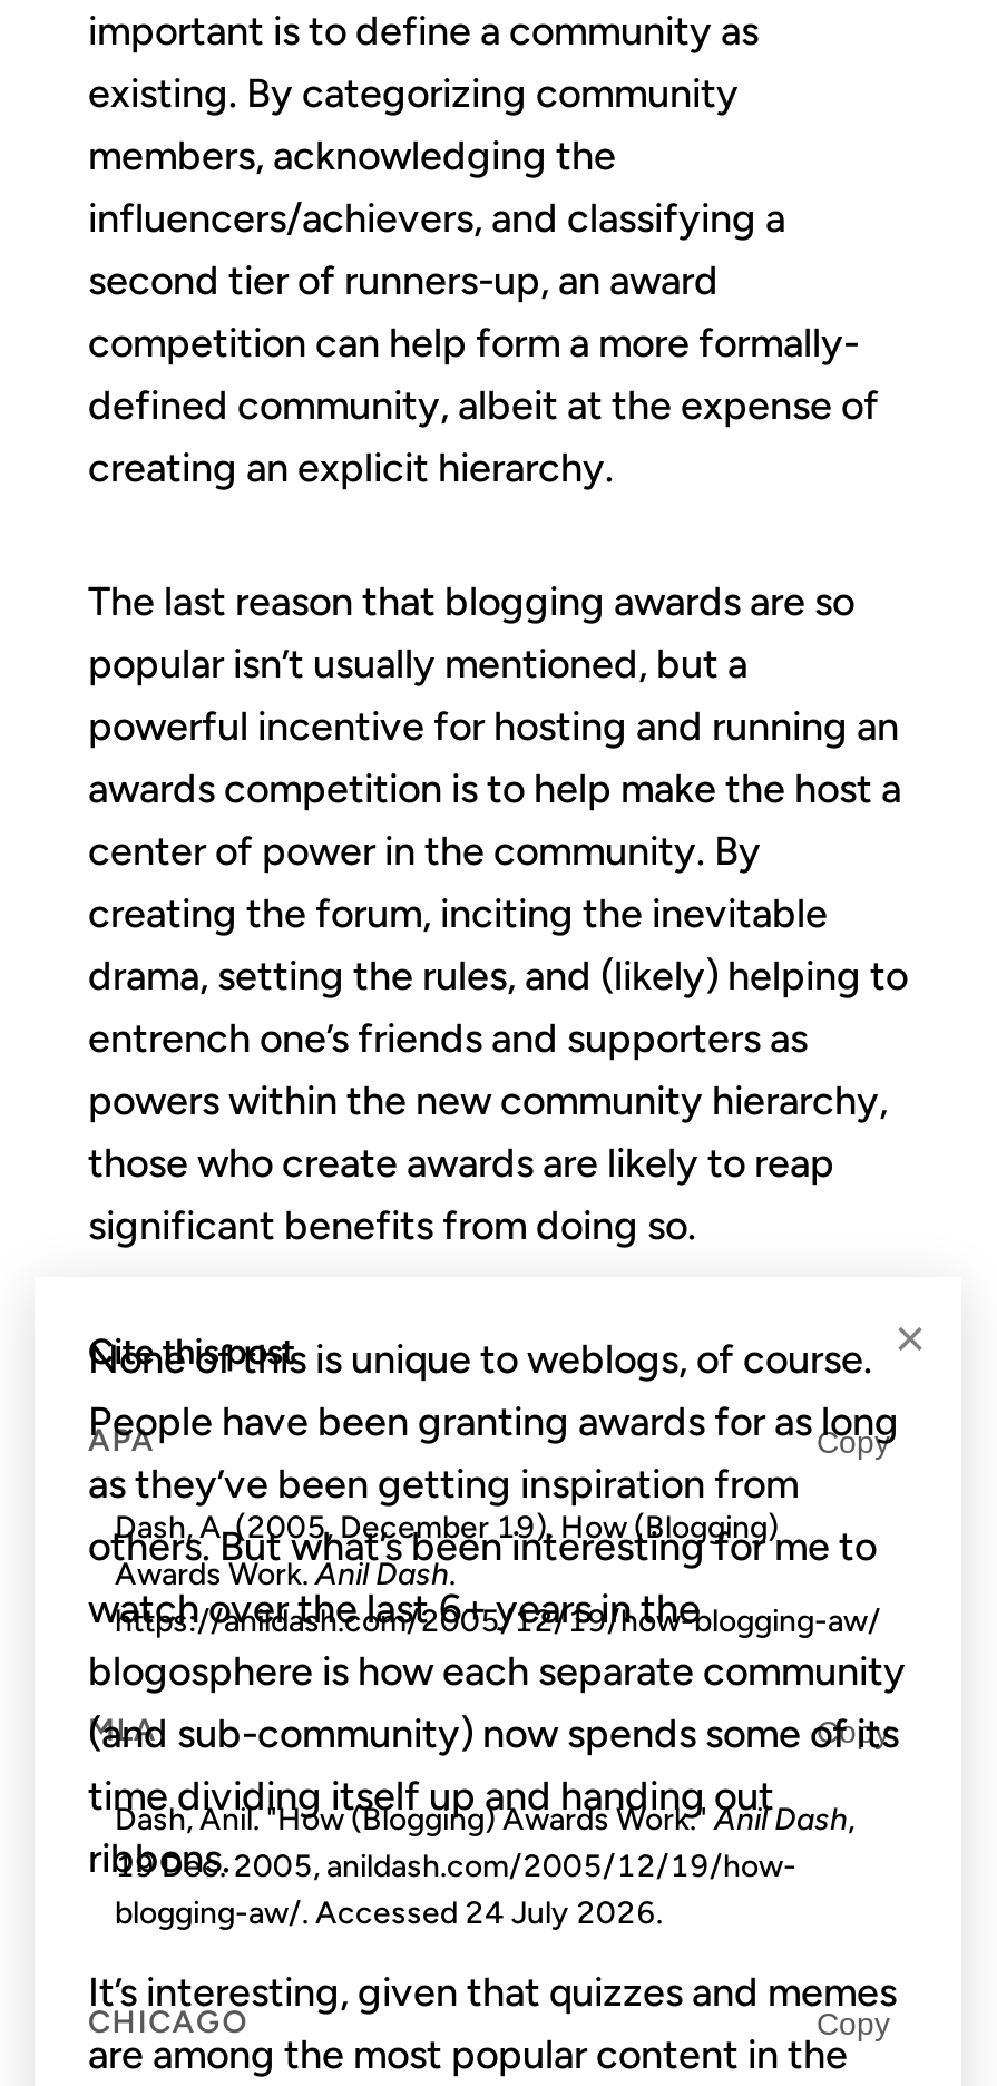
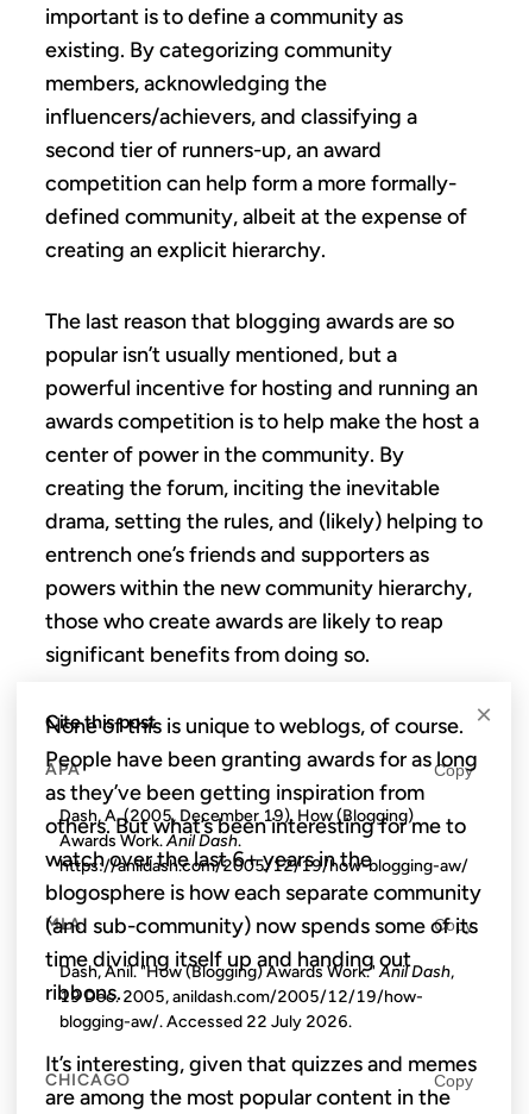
[115,1894,663,1932] blogging-aw/. Accessed 24 July 2026. -> [59,1011,352,1032] blogging-aw/. Accessed 22 July 2026.

